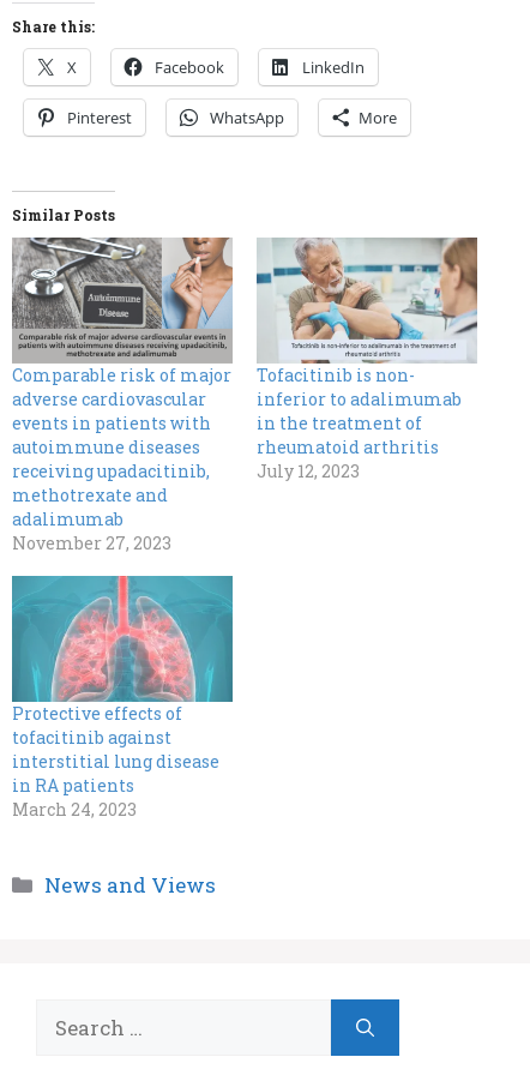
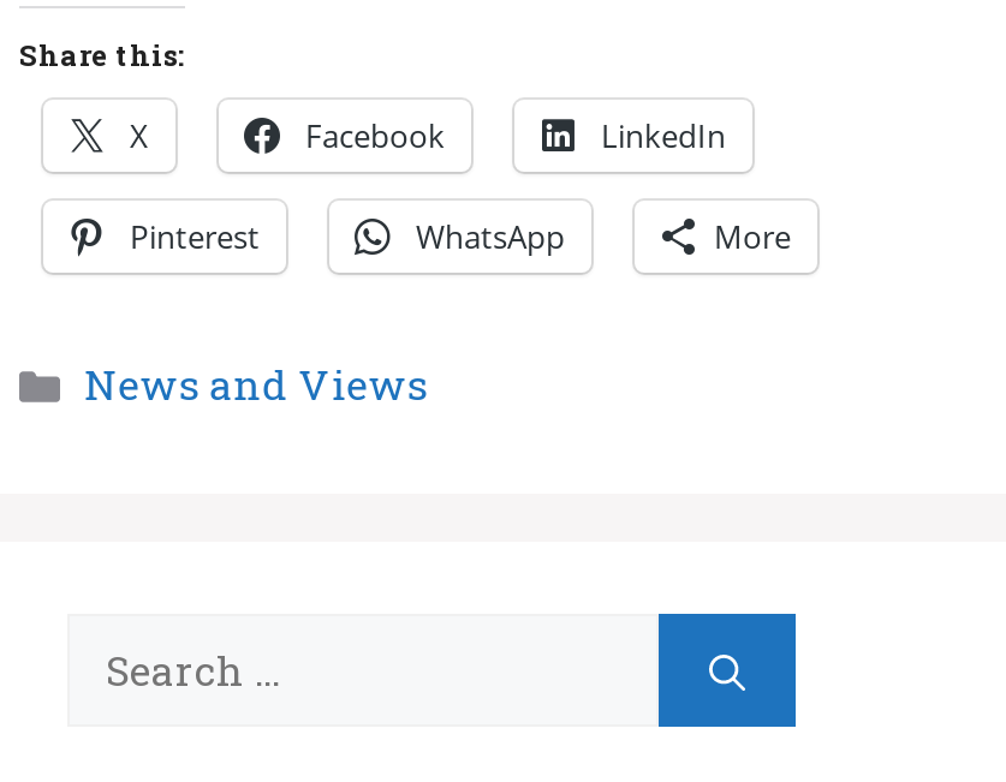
[12,205,115,224] Similar Posts -> none
[11,236,234,555] [image] | Comparable risk of major | adverse cardiovascular | events in patients with | autoimmune diseases | receiving upadacitinib, | methotrexate and | adalimumab | November 27, 2023 -> none
[255,236,478,483] [image] | Tofacitinib is non- | inferior to adalimumab | in the treatment of | rheumatoid arthritis | July 12, 2023 -> none
[11,575,234,821] [image] | Protective effects of | tofacitinib against | interstitial lung disease | in RA patients | March 24, 2023 -> none

